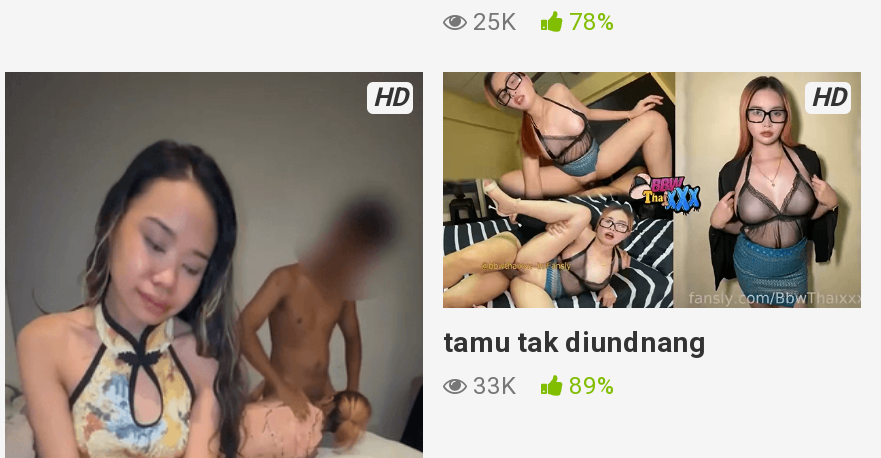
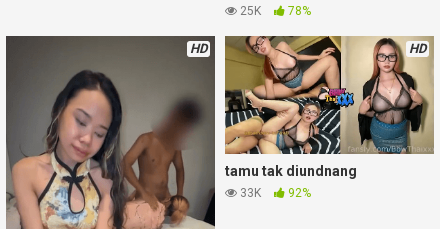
[467,373,615,401] 33K 89% -> [237,186,311,200] 33K 92%

